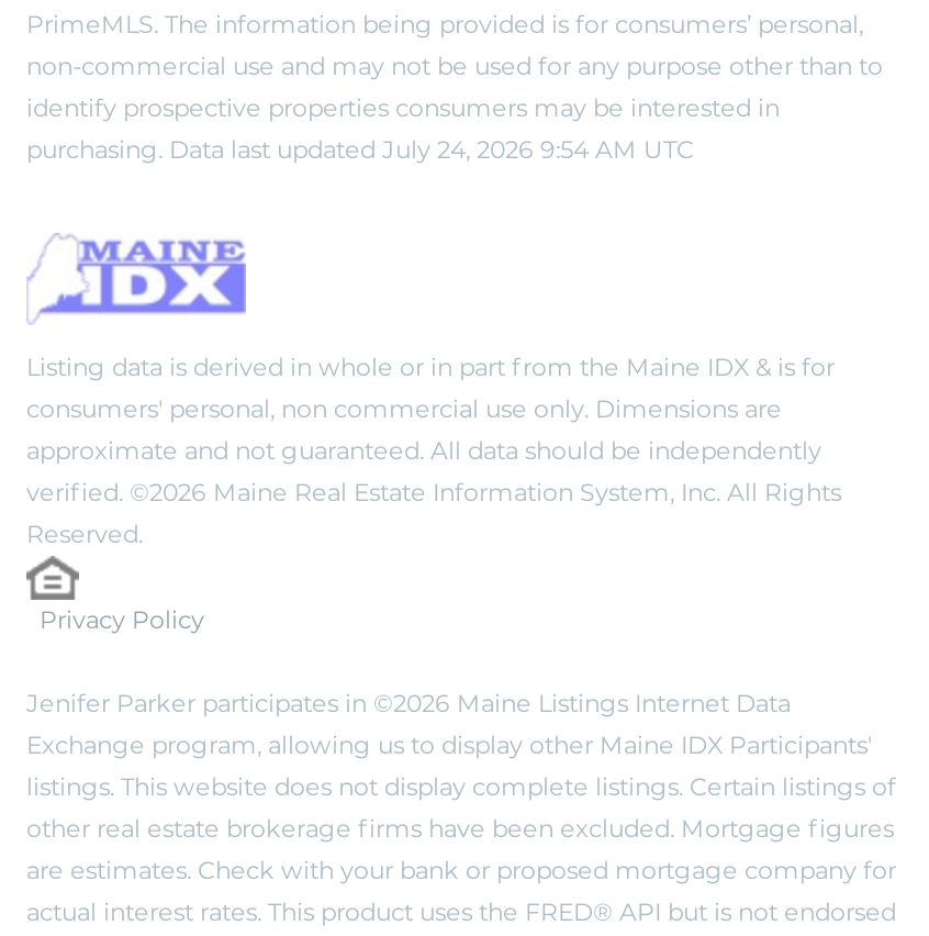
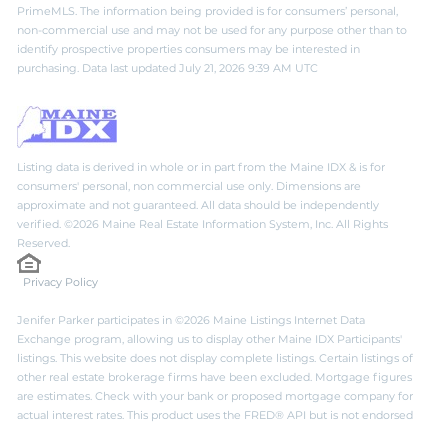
[26,134,694,165] purchasing. Data last updated July 24, 2026 9:54 AM UTC -> [17,61,318,75] purchasing. Data last updated July 21, 2026 9:39 AM UTC

